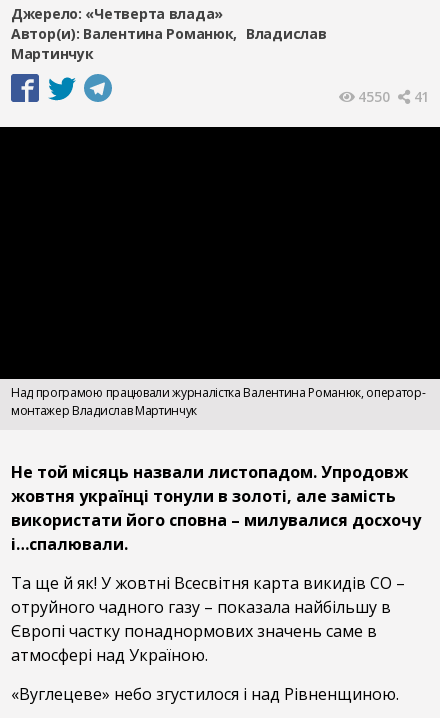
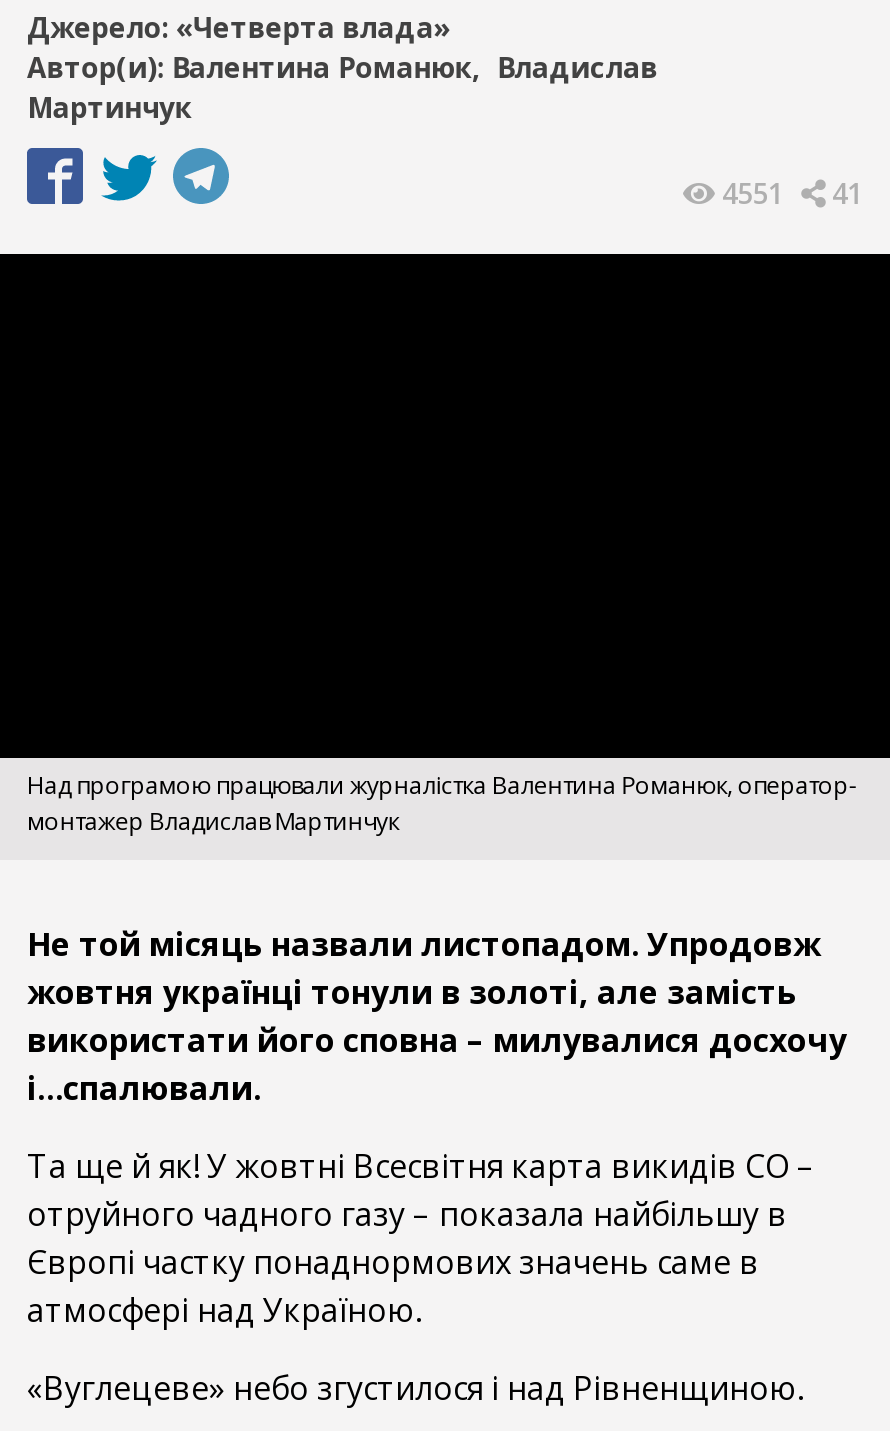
[355,87,429,106] 4550 41 -> [715,174,863,212] 4551 41

